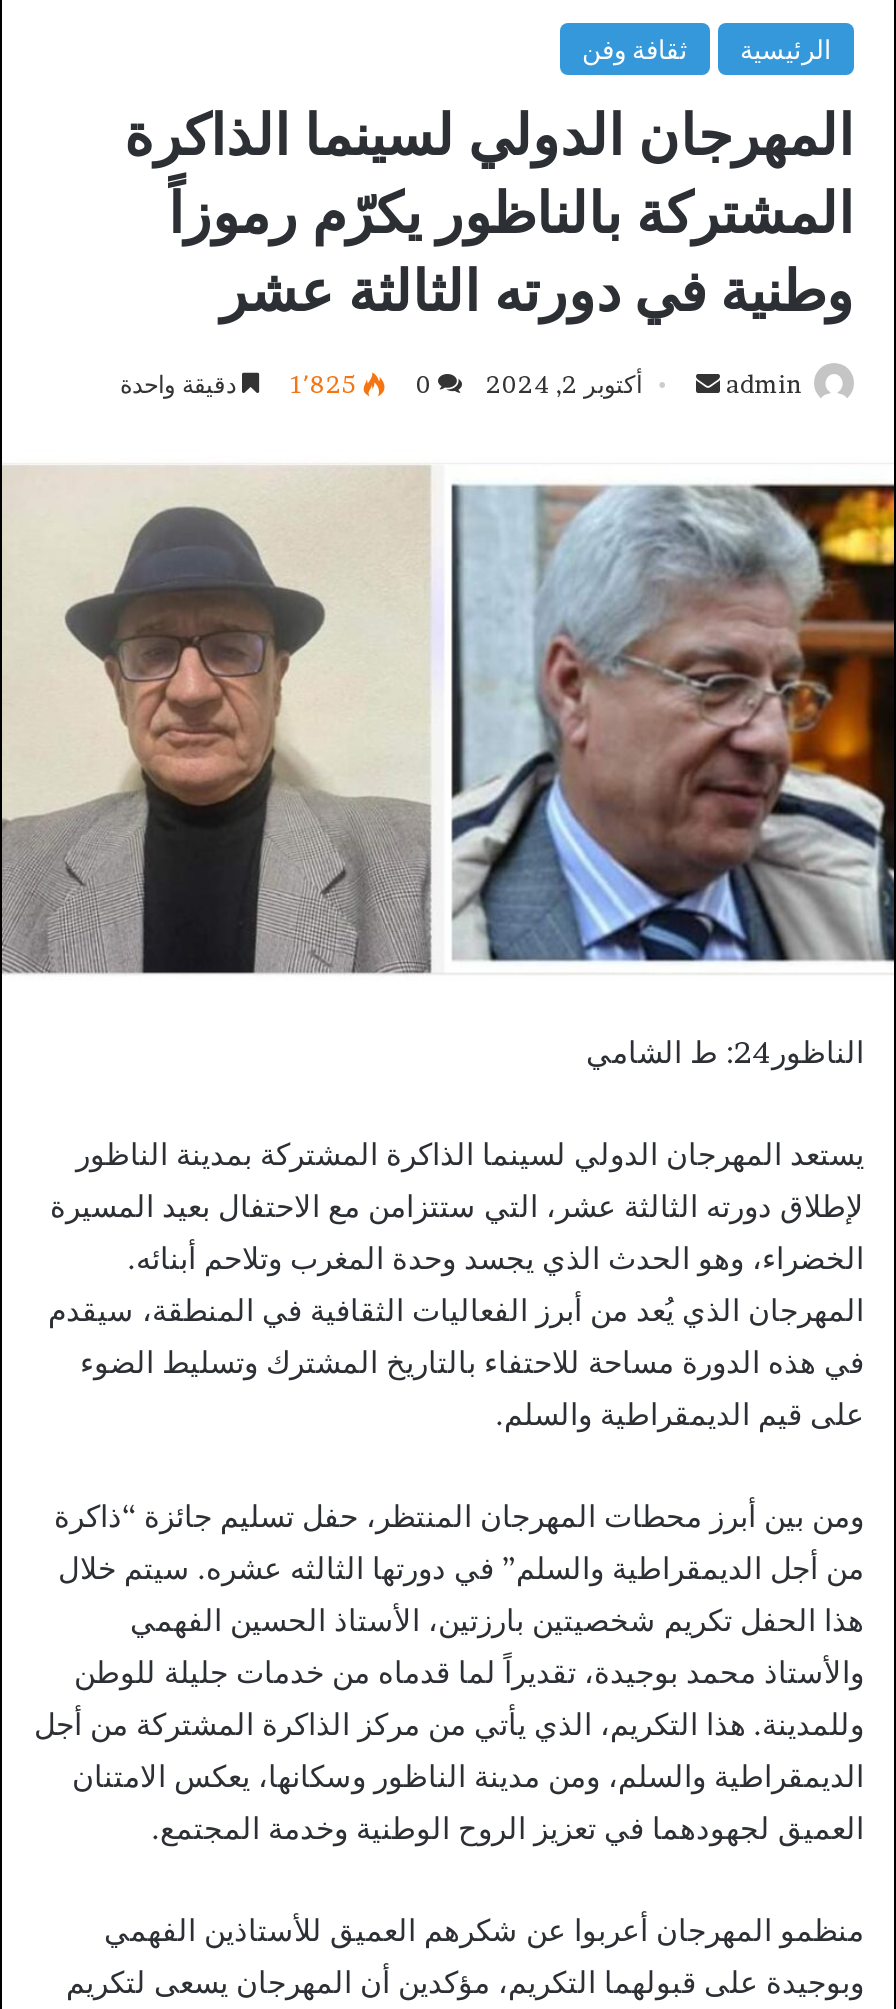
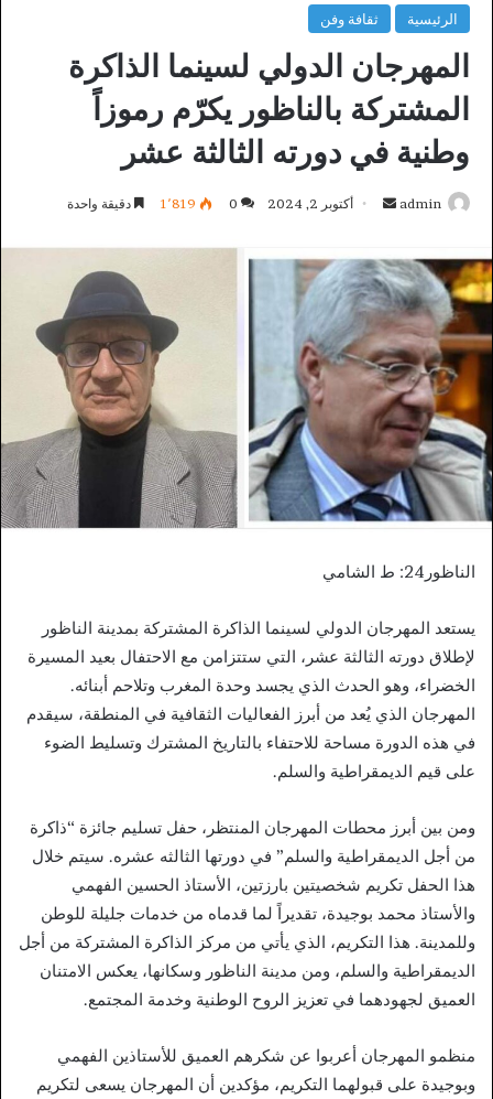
[120,369,432,399] 0 1٬825 دقيقة واحدة -> [67,195,238,212] 0 1٬819 دقيقة واحدة

